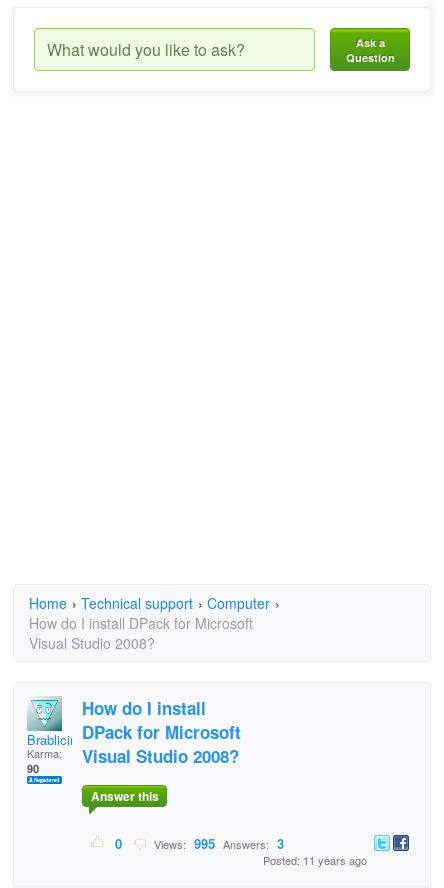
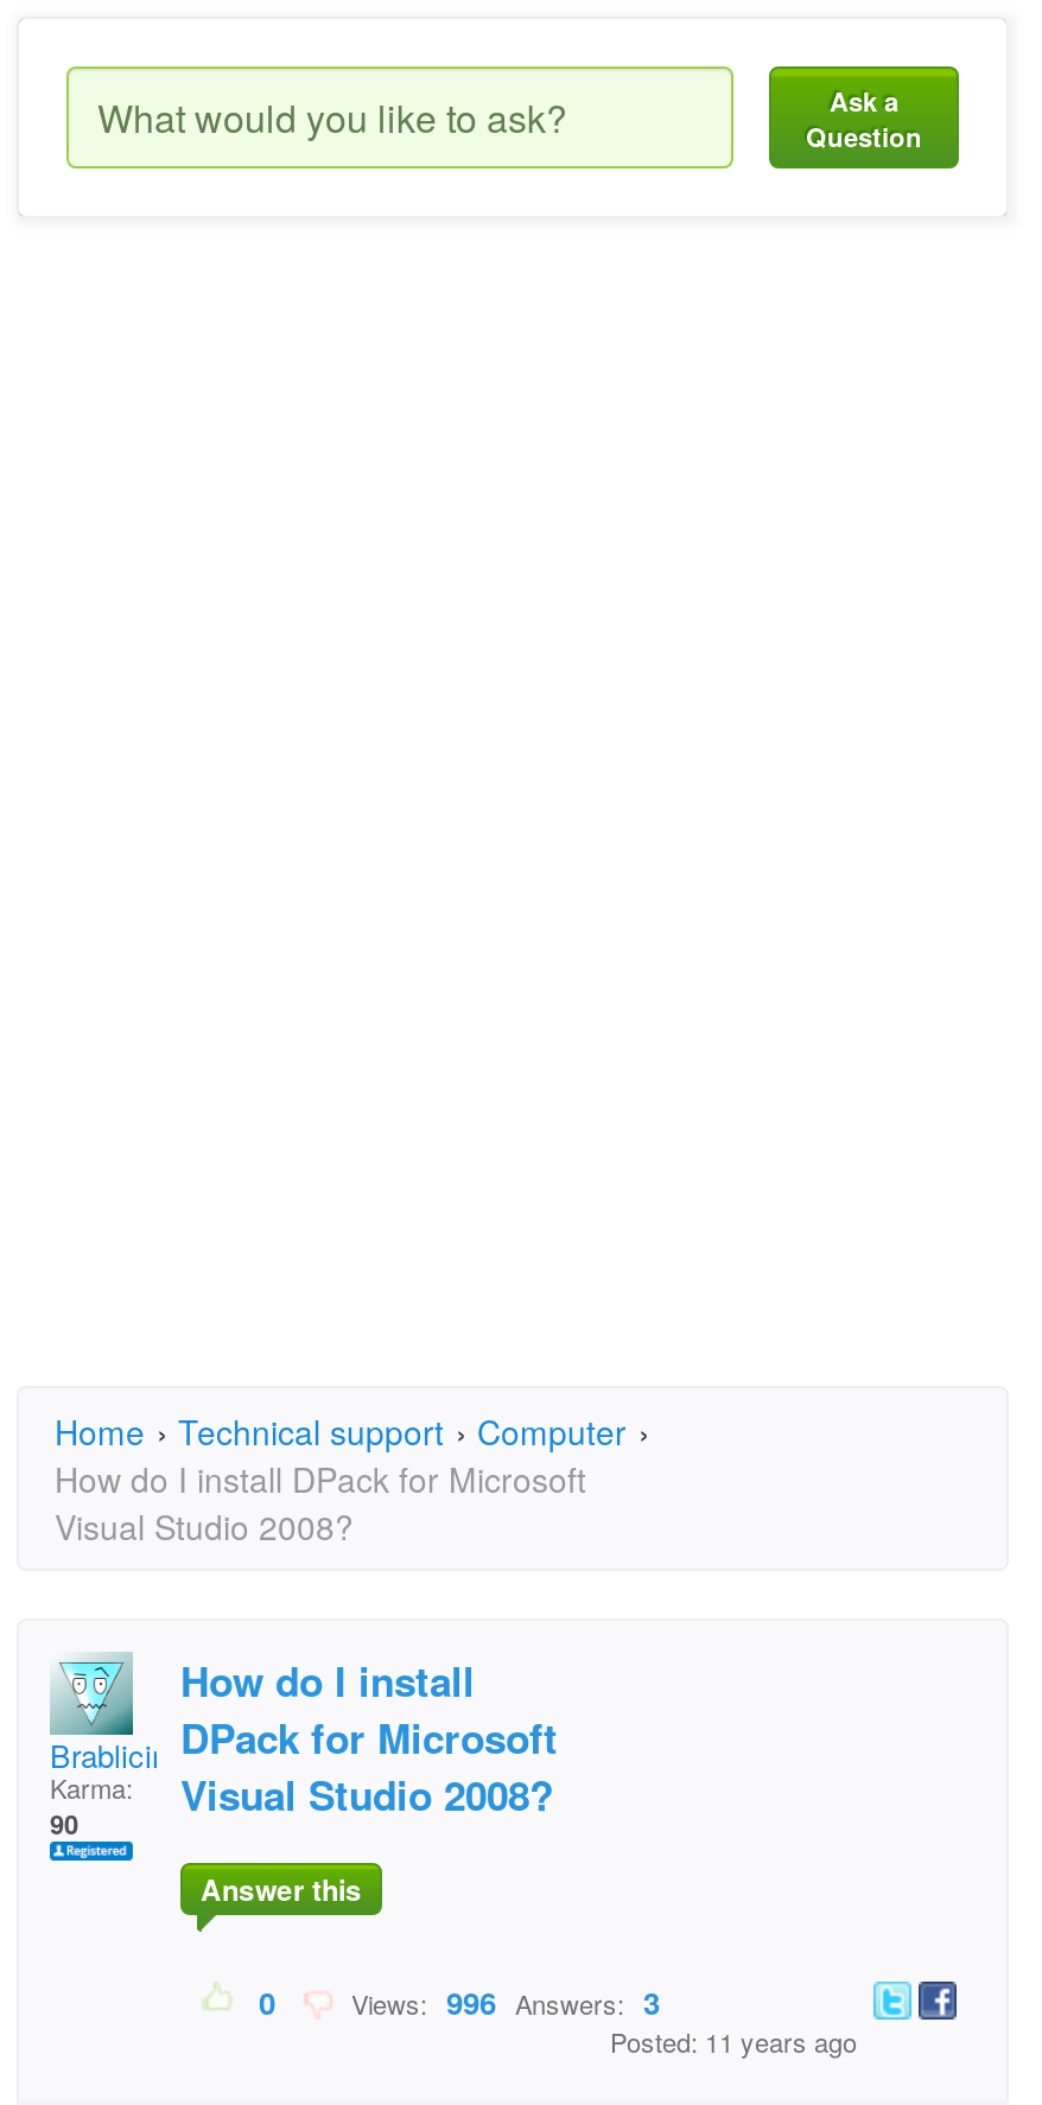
[148,834,284,853] Views: 995 Answers: 3 -> [337,1979,660,2025] Views: 996 Answers: 3

